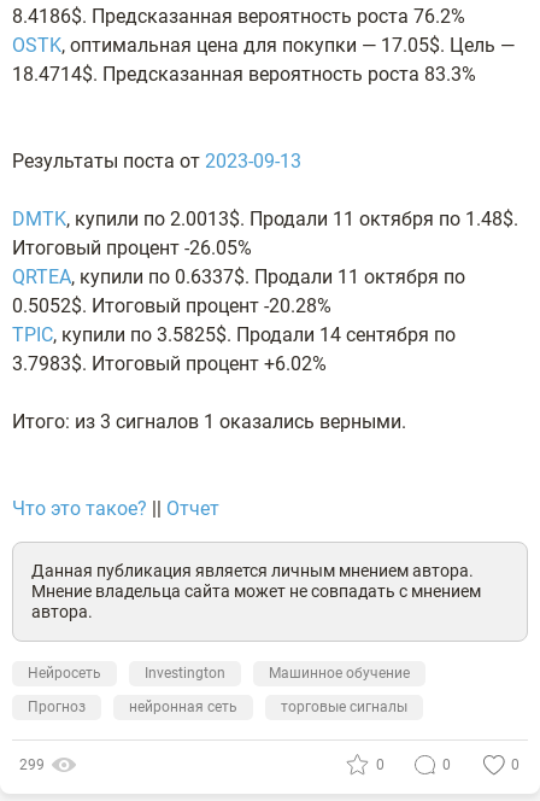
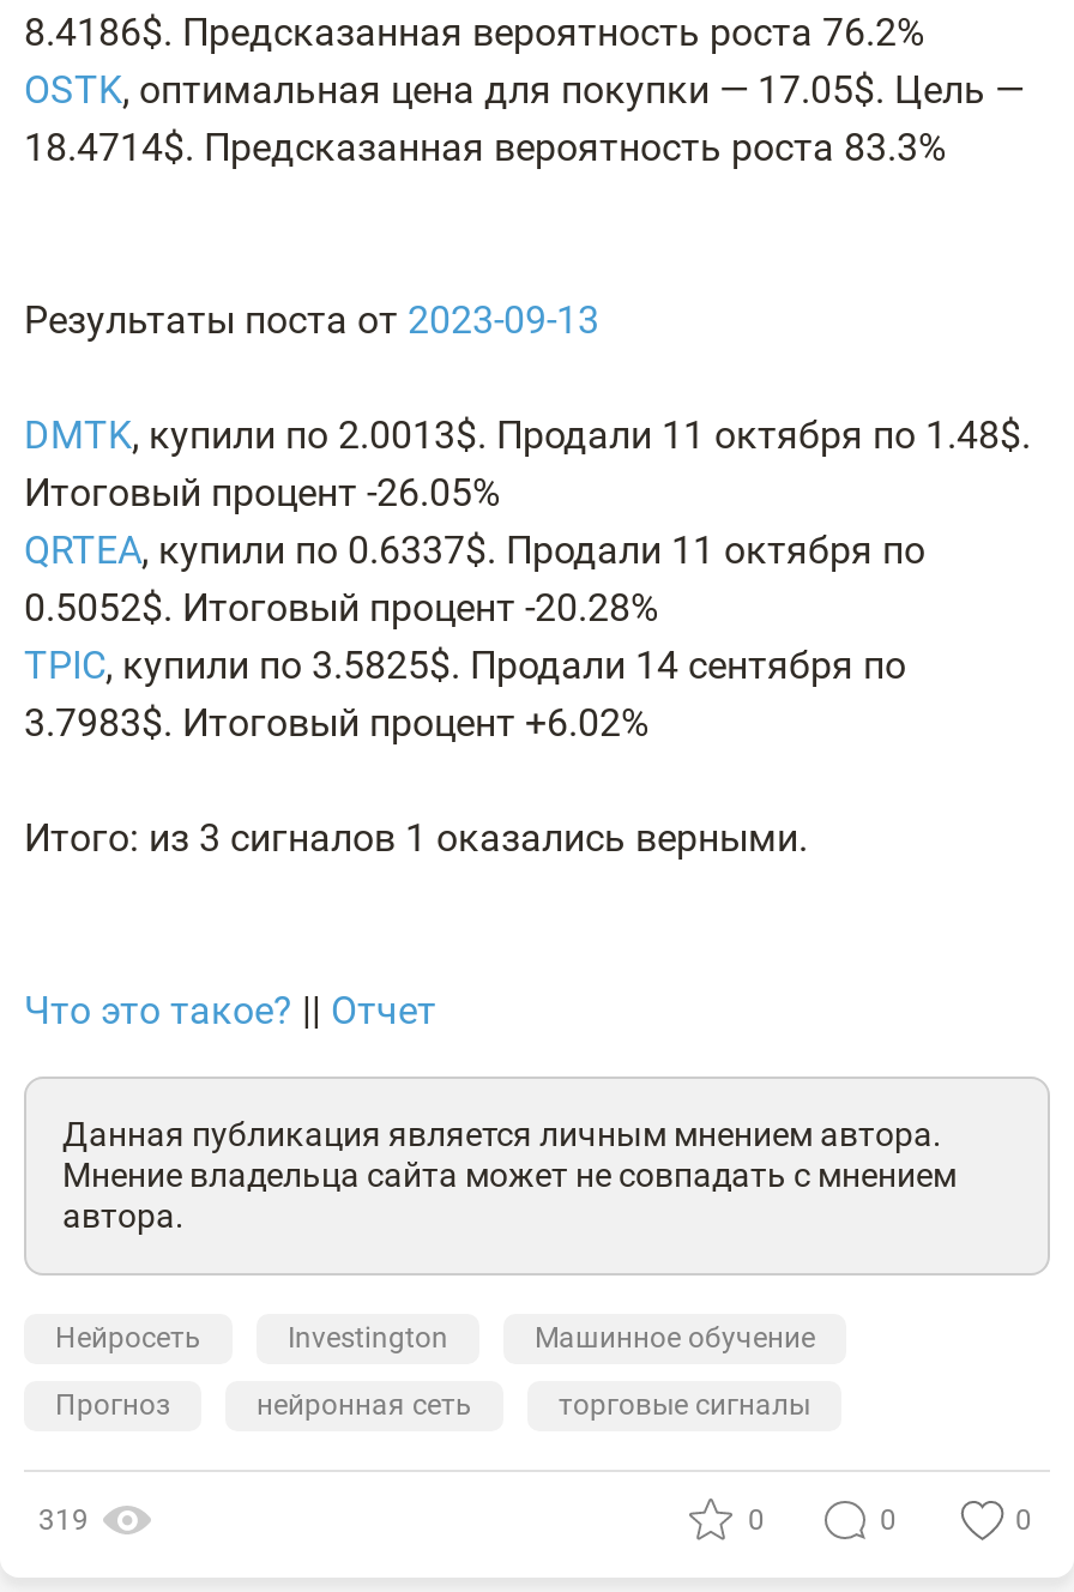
[19,756,45,773] 299 -> [38,1503,89,1537] 319

